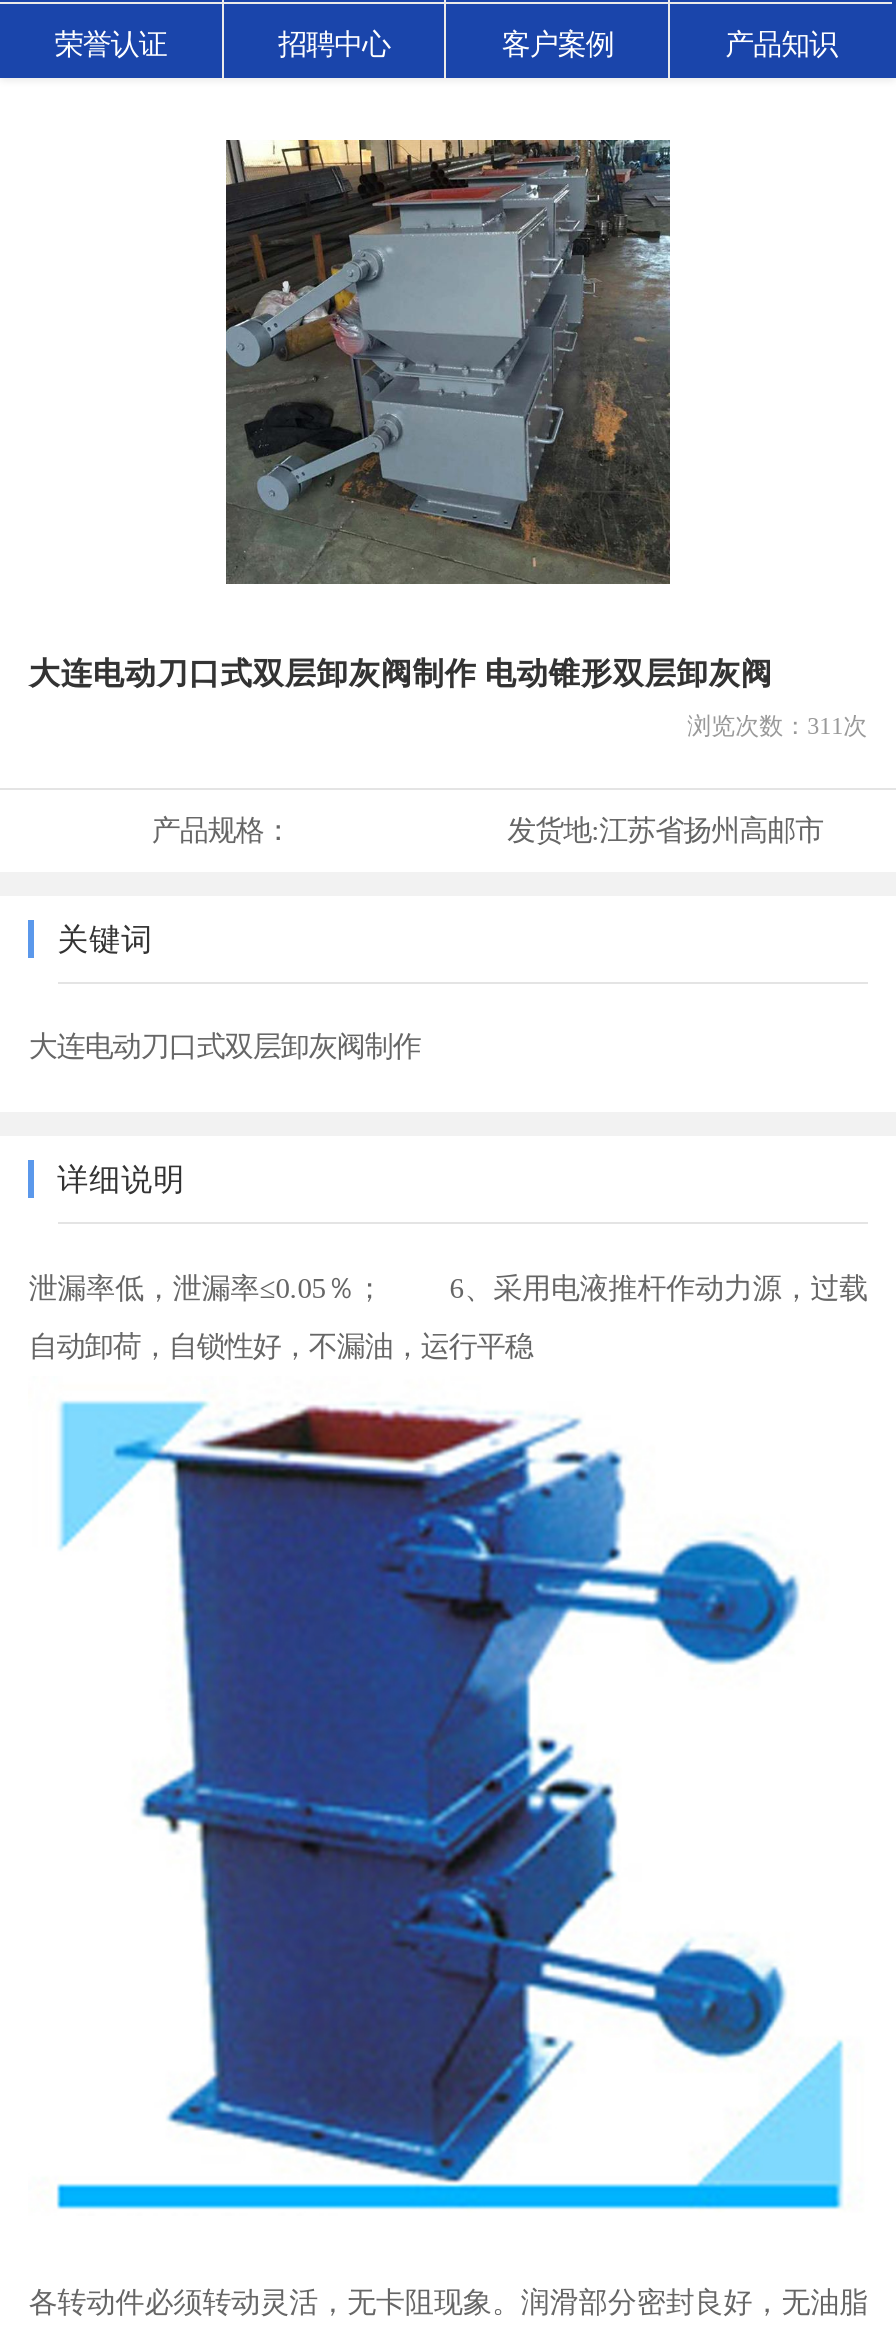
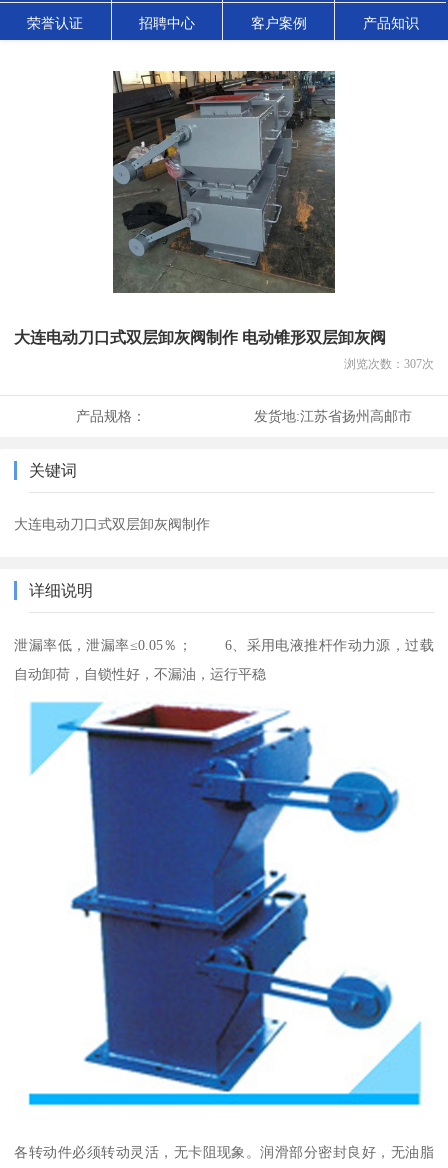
[687,712,867,740] 浏览次数：311次 -> [344,357,434,371] 浏览次数：307次

